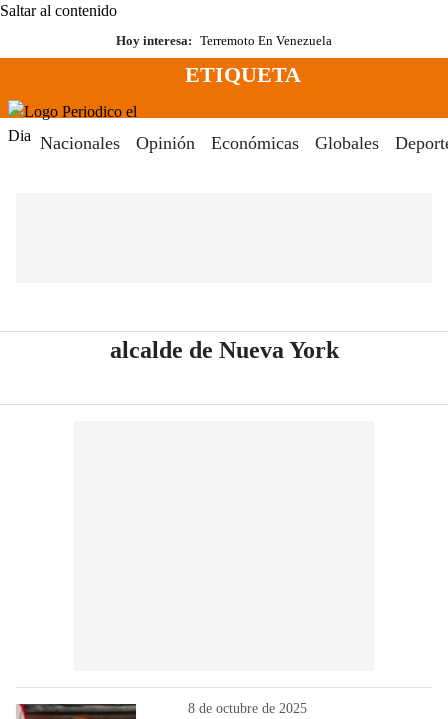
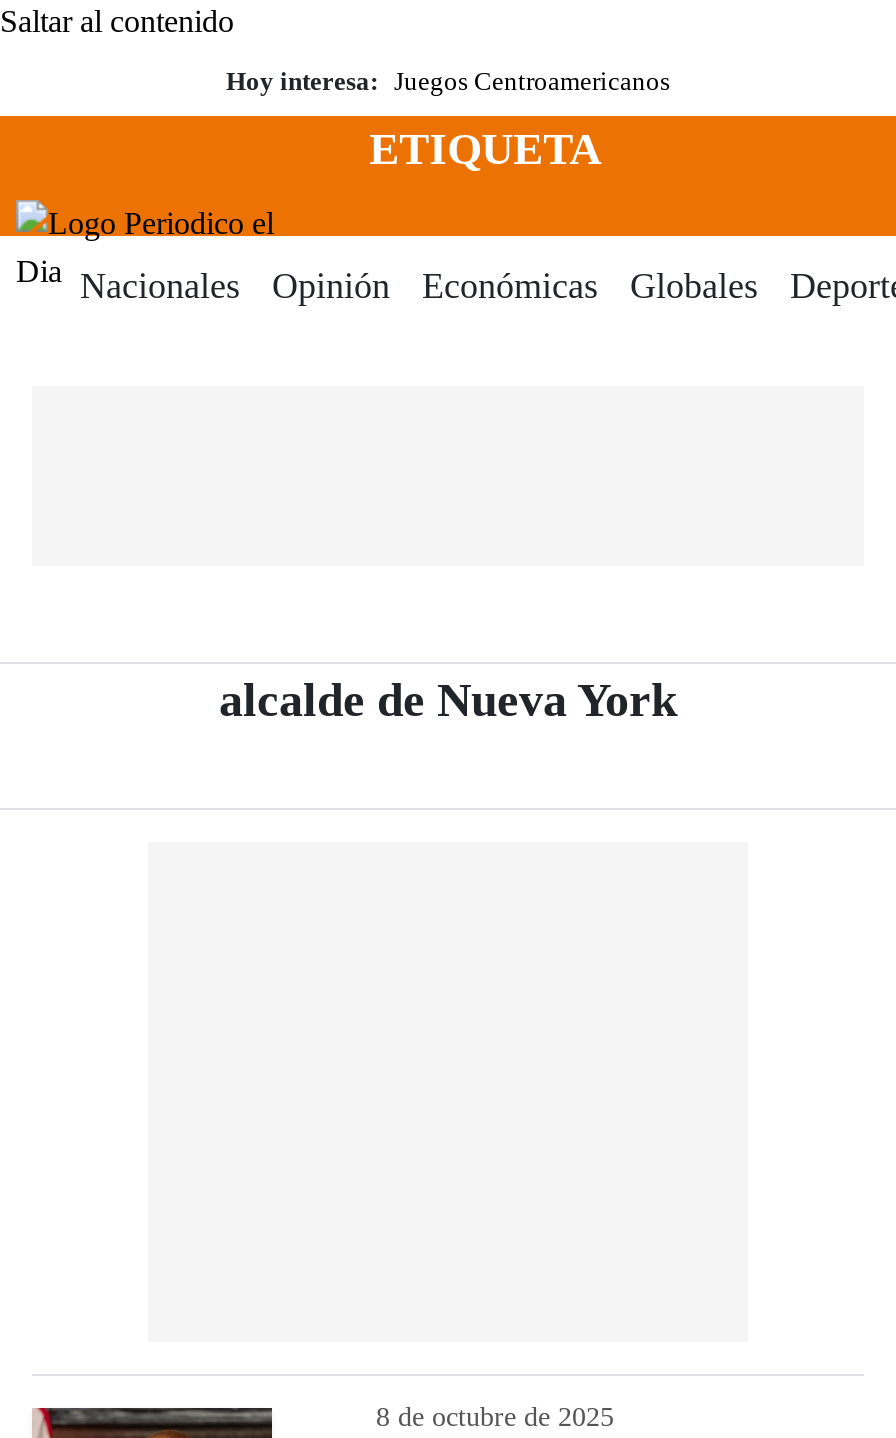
[116,33,332,48] Hoy interesa: Terremoto En Venezuela -> [226,66,670,96] Hoy interesa: Juegos Centroamericanos

